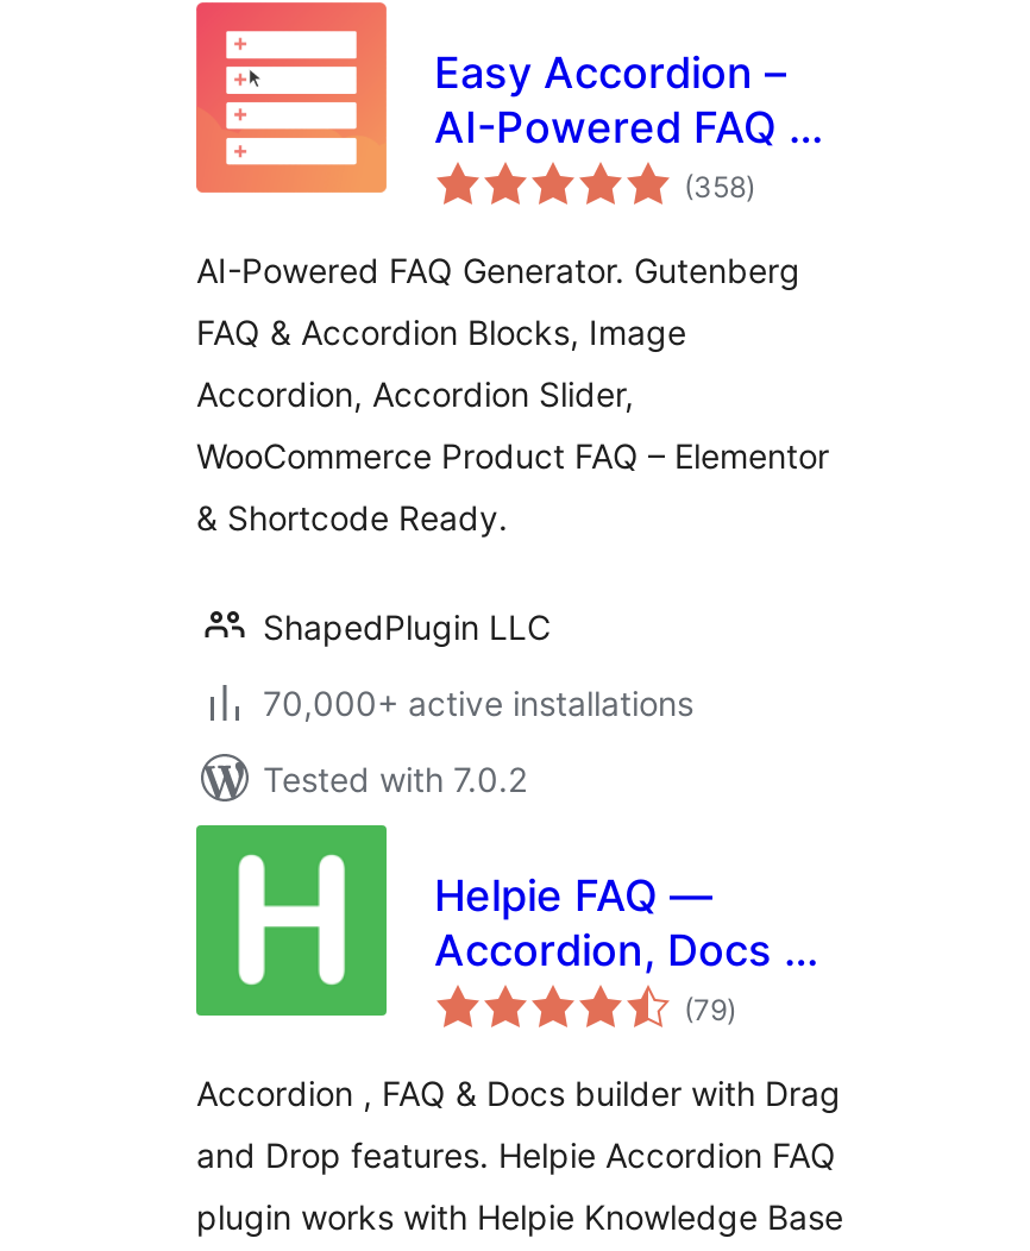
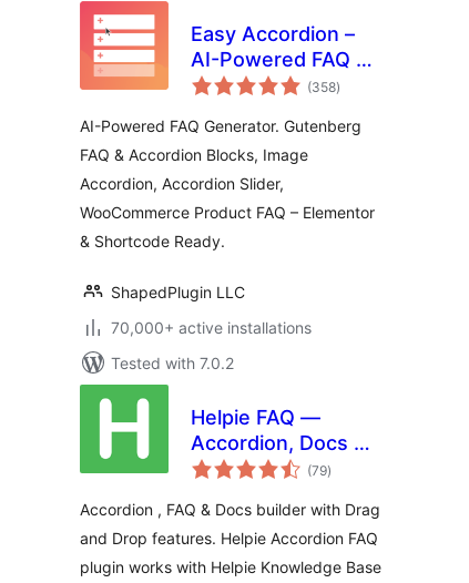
[227,57,356,164] [image] -> [94,28,154,75] [image]

